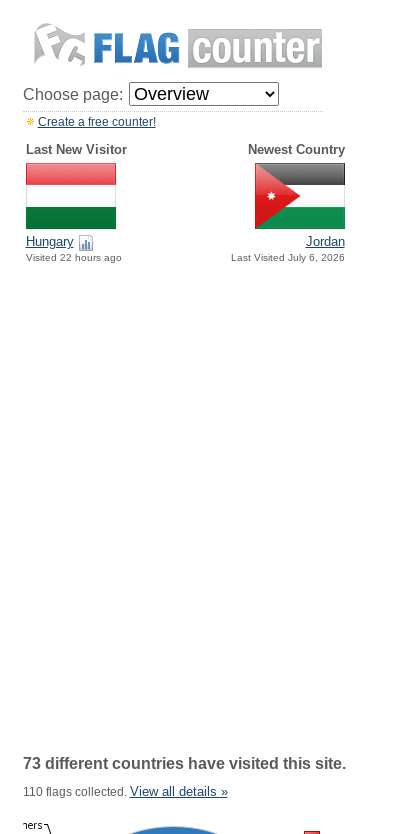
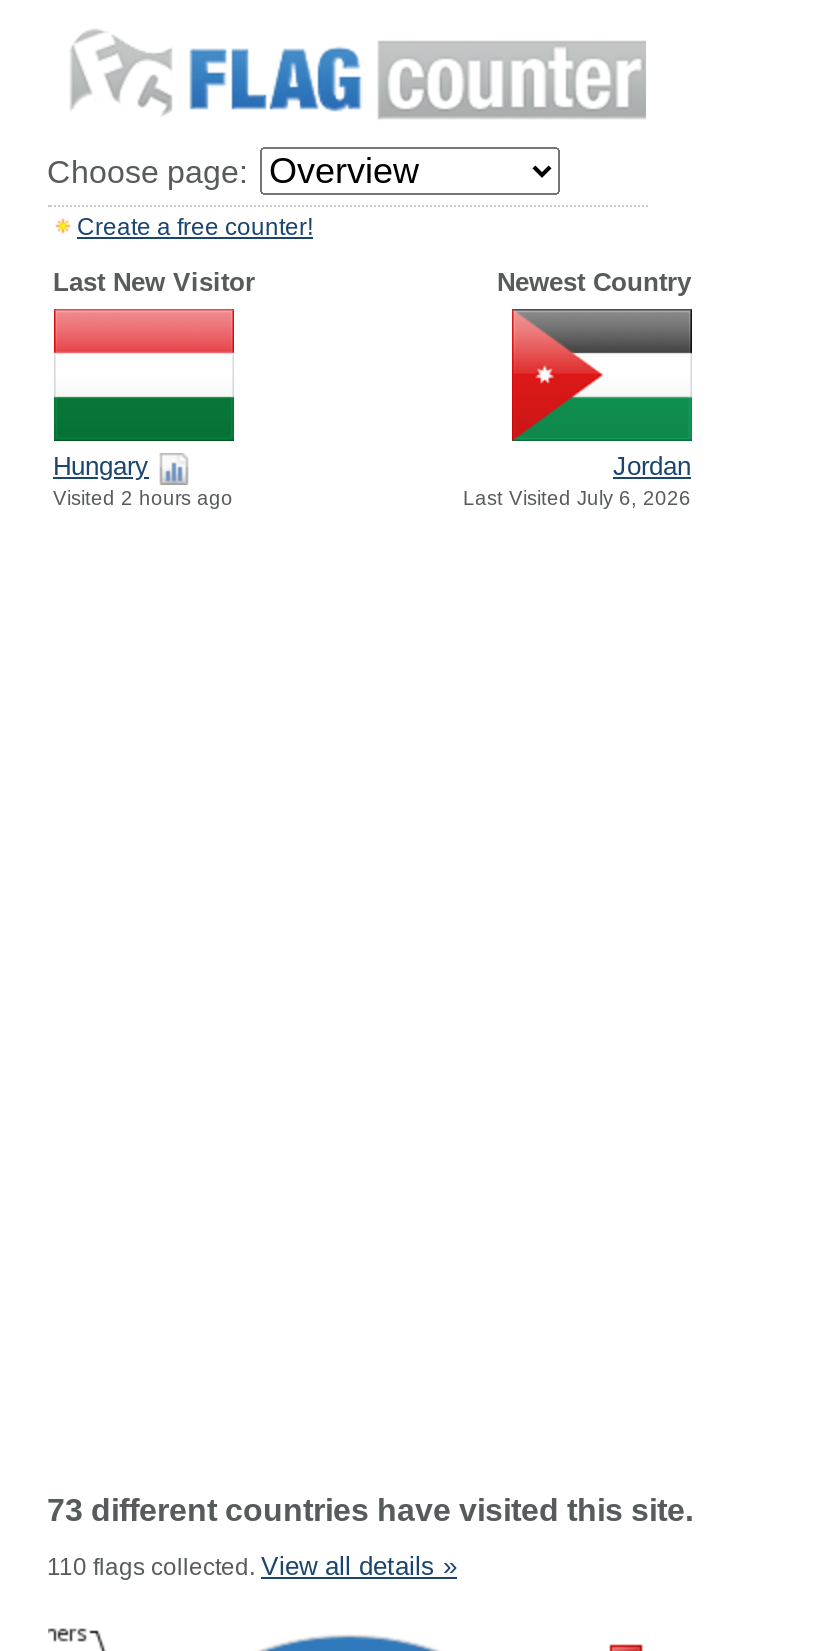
[25,252,121,263] Visited 22 hours ago -> [53,488,233,510] Visited 2 hours ago

